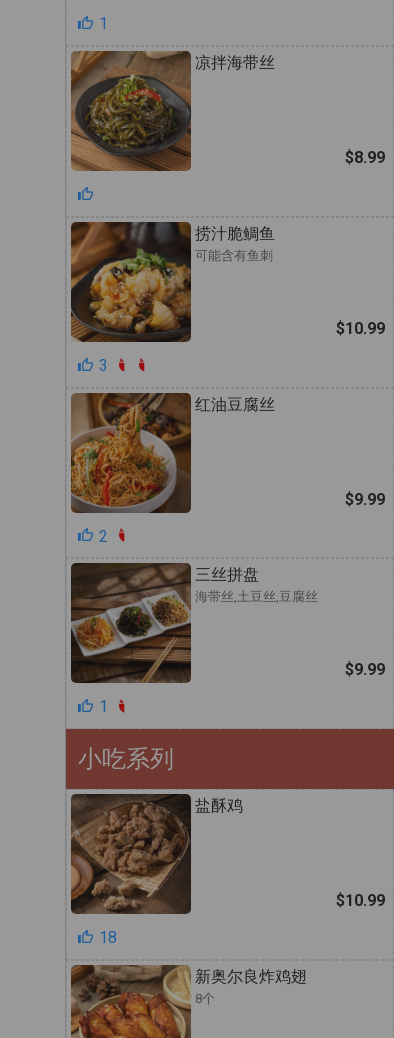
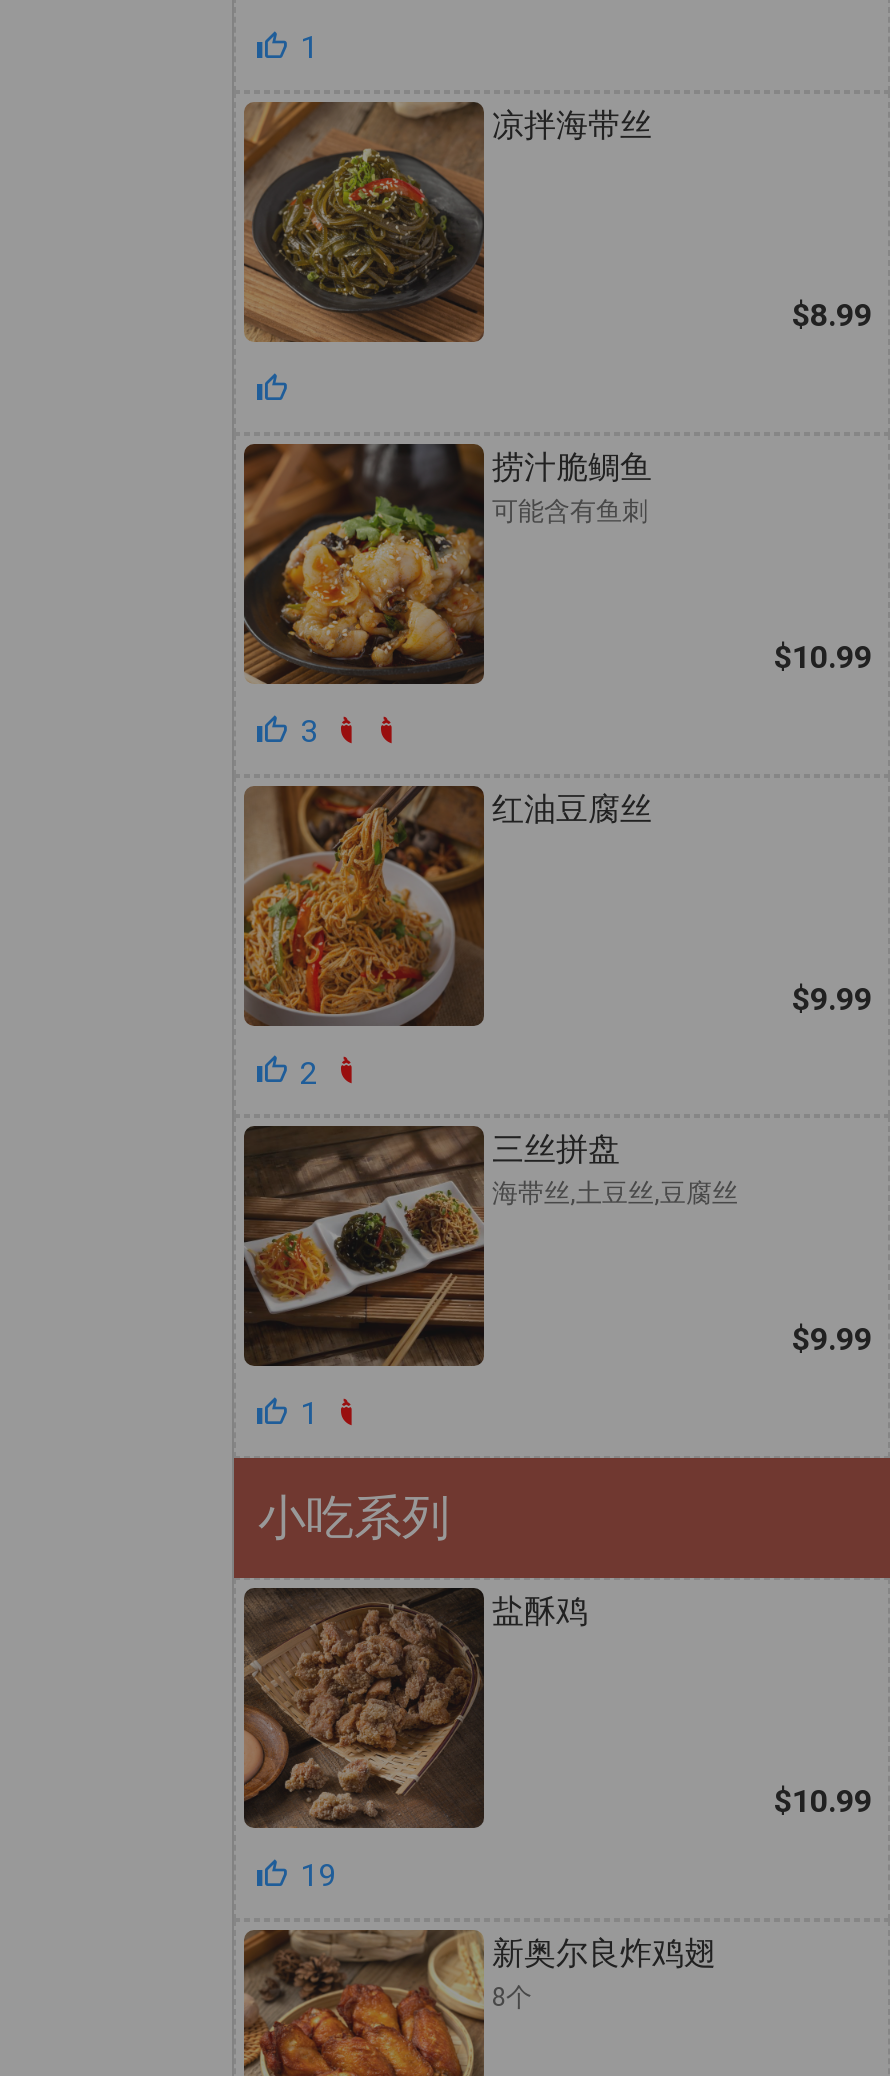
[99,928,117,947] 18 -> [300,1856,336,1894] 19

